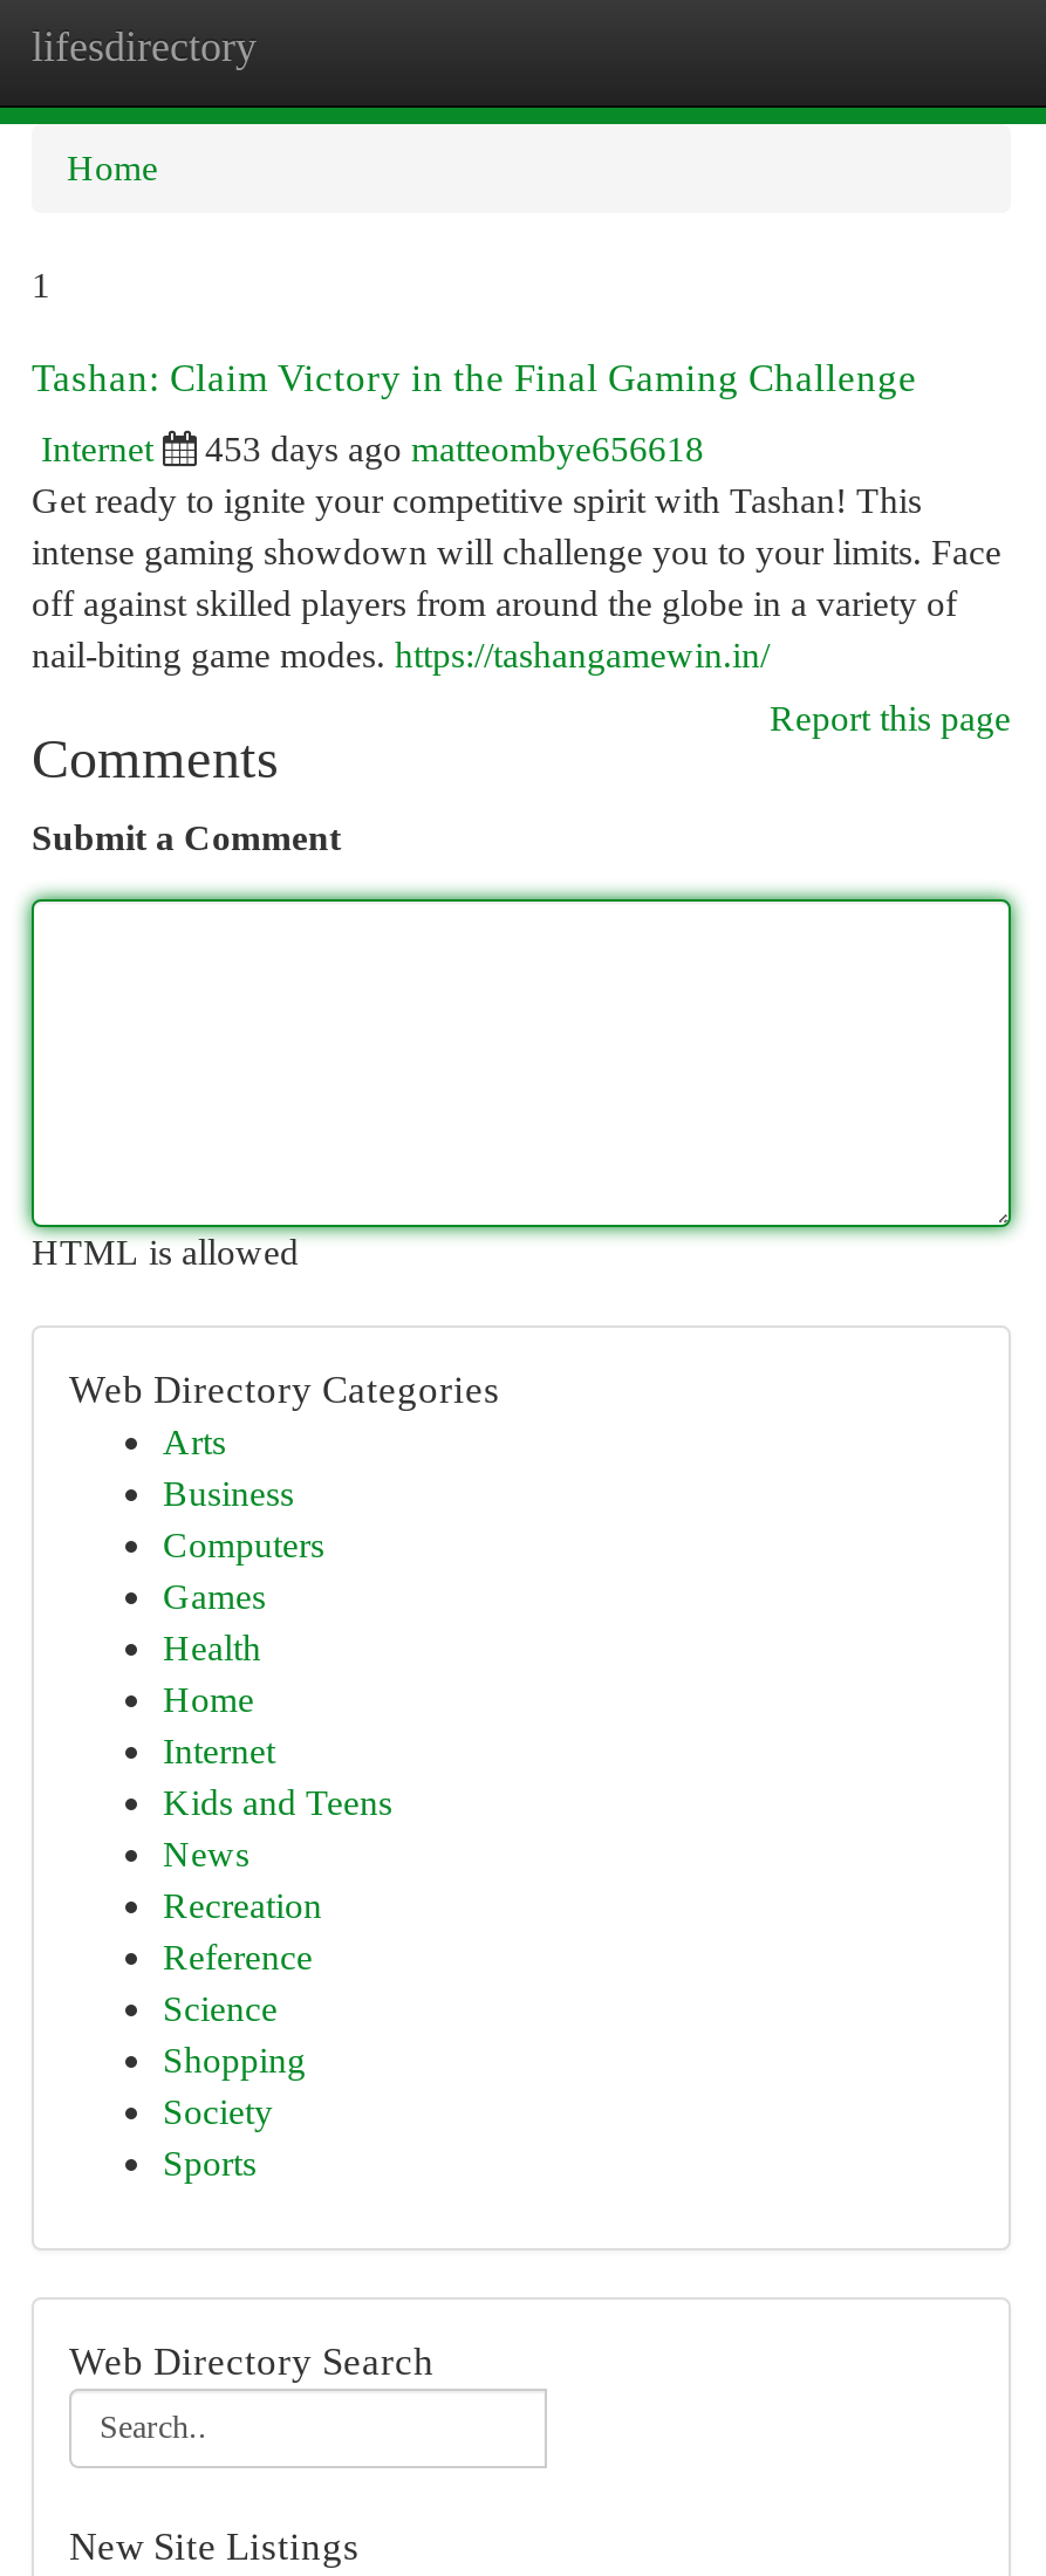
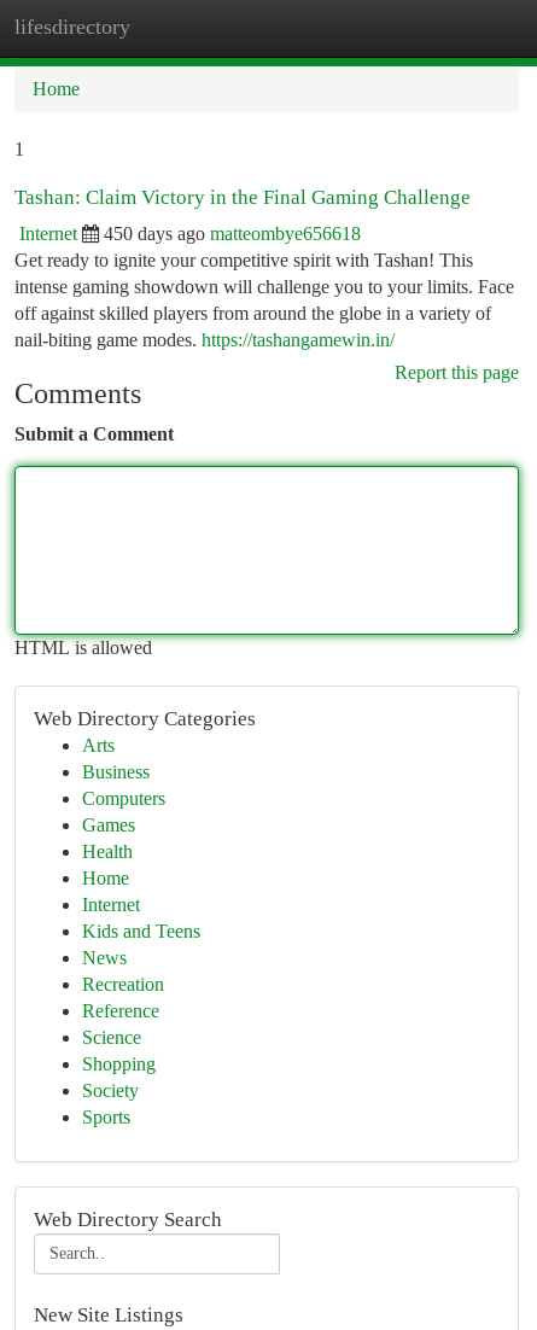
[205,429,704,468] 453 days ago matteombye656618 -> [104,223,361,244] 450 days ago matteombye656618

